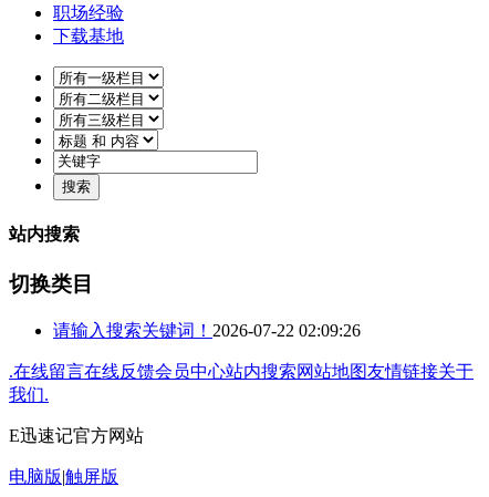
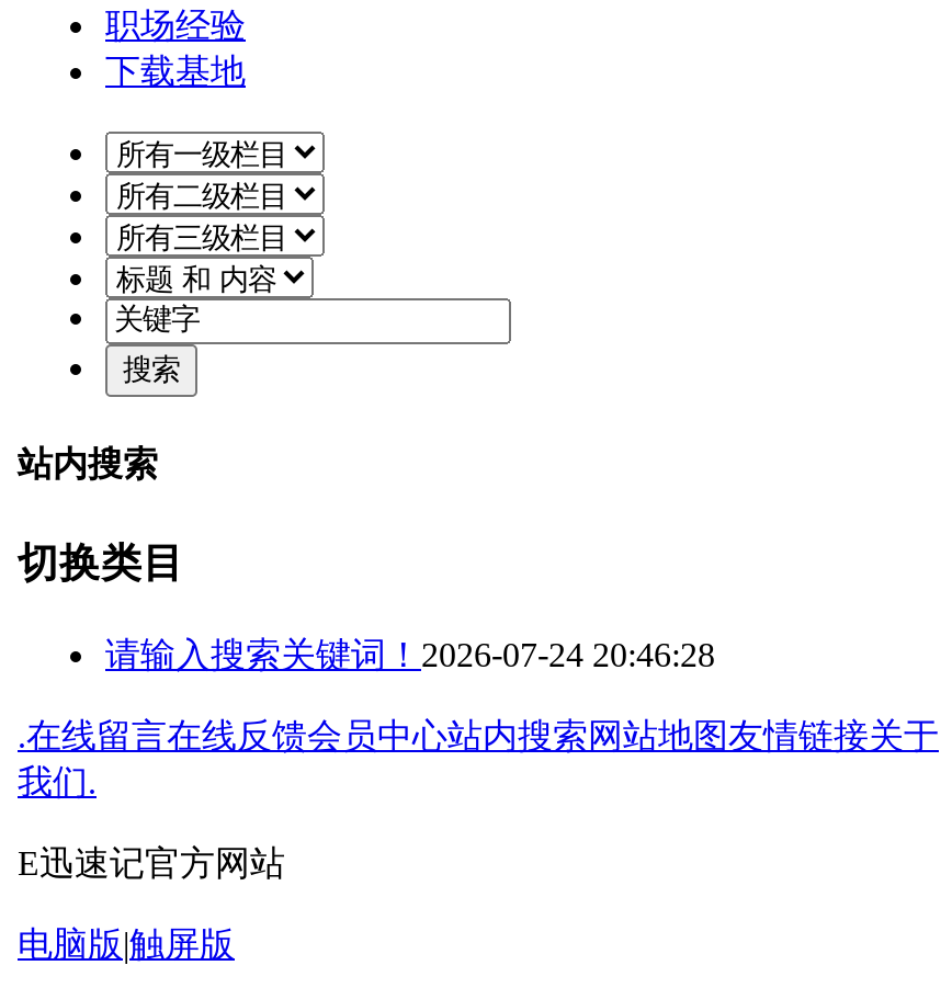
[53,321,361,340] 请输入搜索关键词！2026-07-22 02:09:26 -> [105,636,715,674] 请输入搜索关键词！2026-07-24 20:46:28

